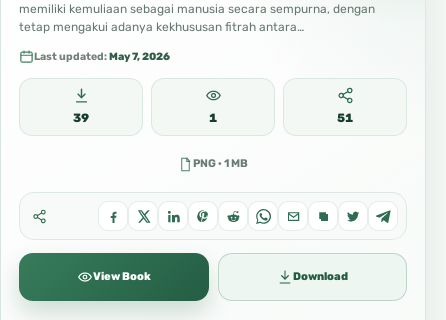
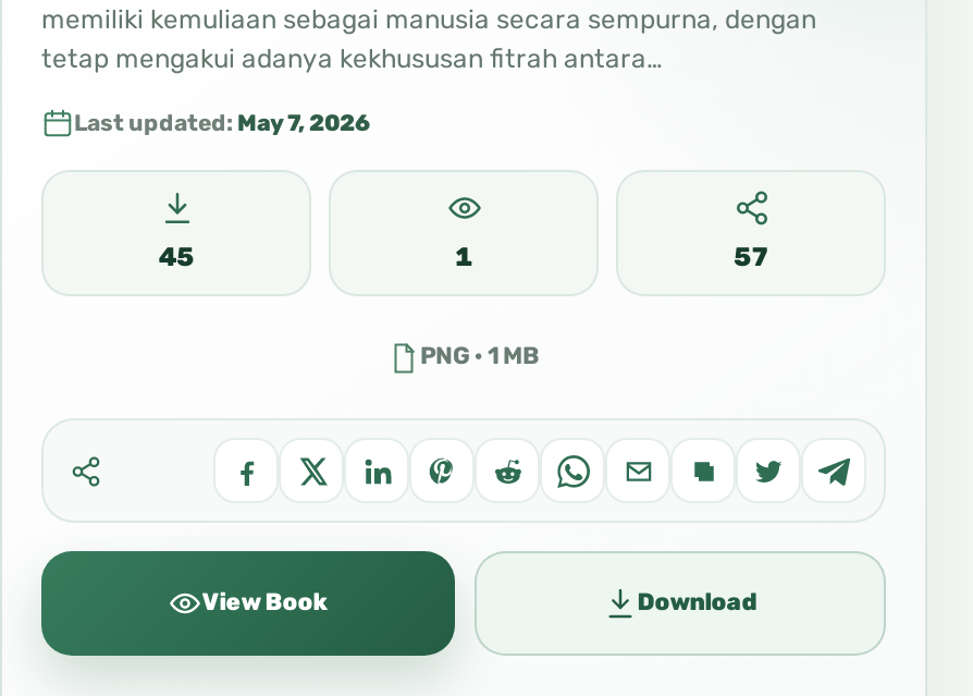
[73,111,89,125] 39 -> [159,242,194,272] 45
[337,111,353,125] 51 -> [734,242,768,272] 57

